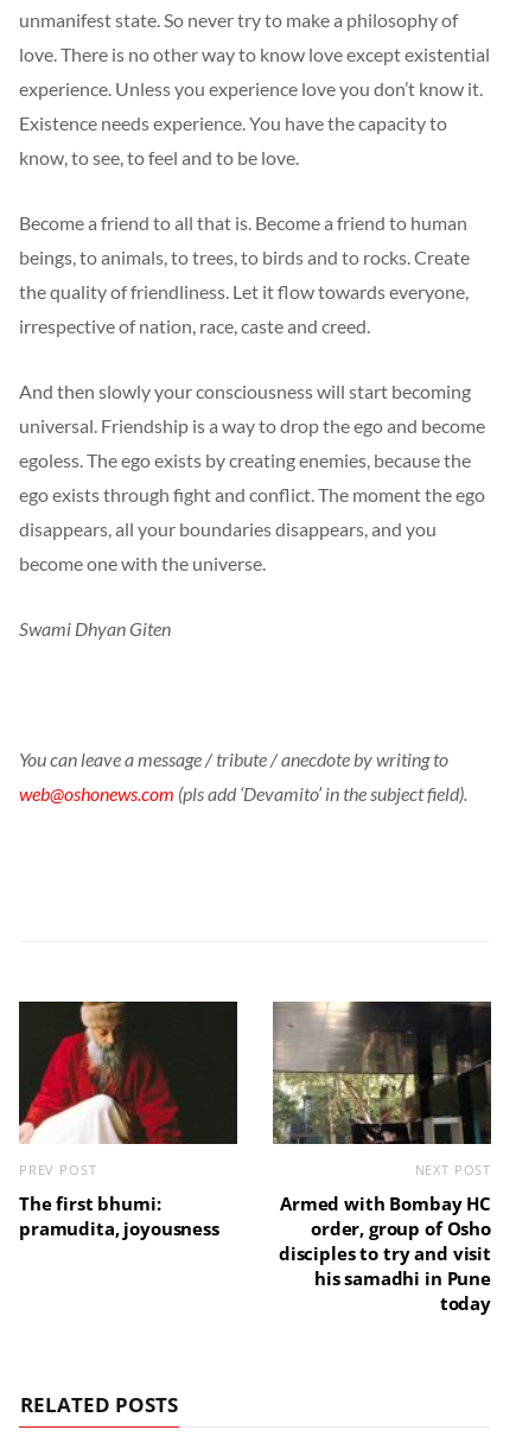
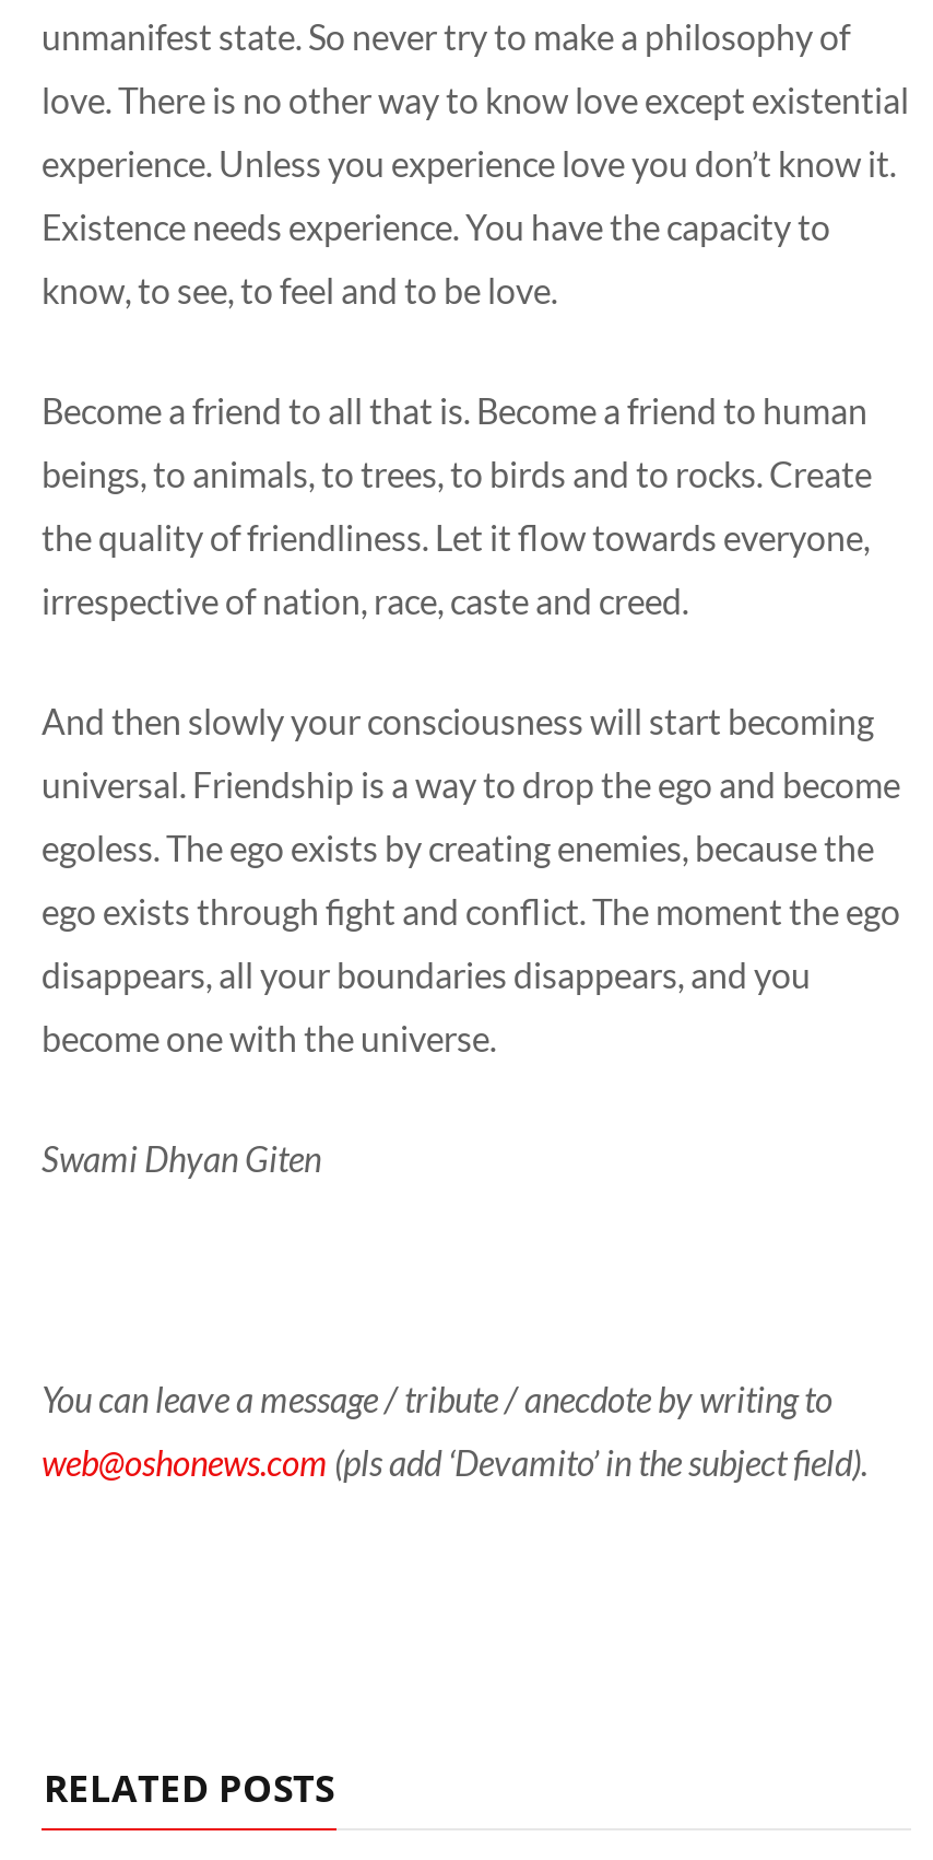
[18,1000,238,1240] [image] | PREV POST | The first bhumi: | pramudita, joyousness -> none
[272,1000,492,1315] [image] | NEXT POST | Armed with Bombay HC | order, group of Osho | disciples to try and visit | his samadhi in Pune | today -> none

